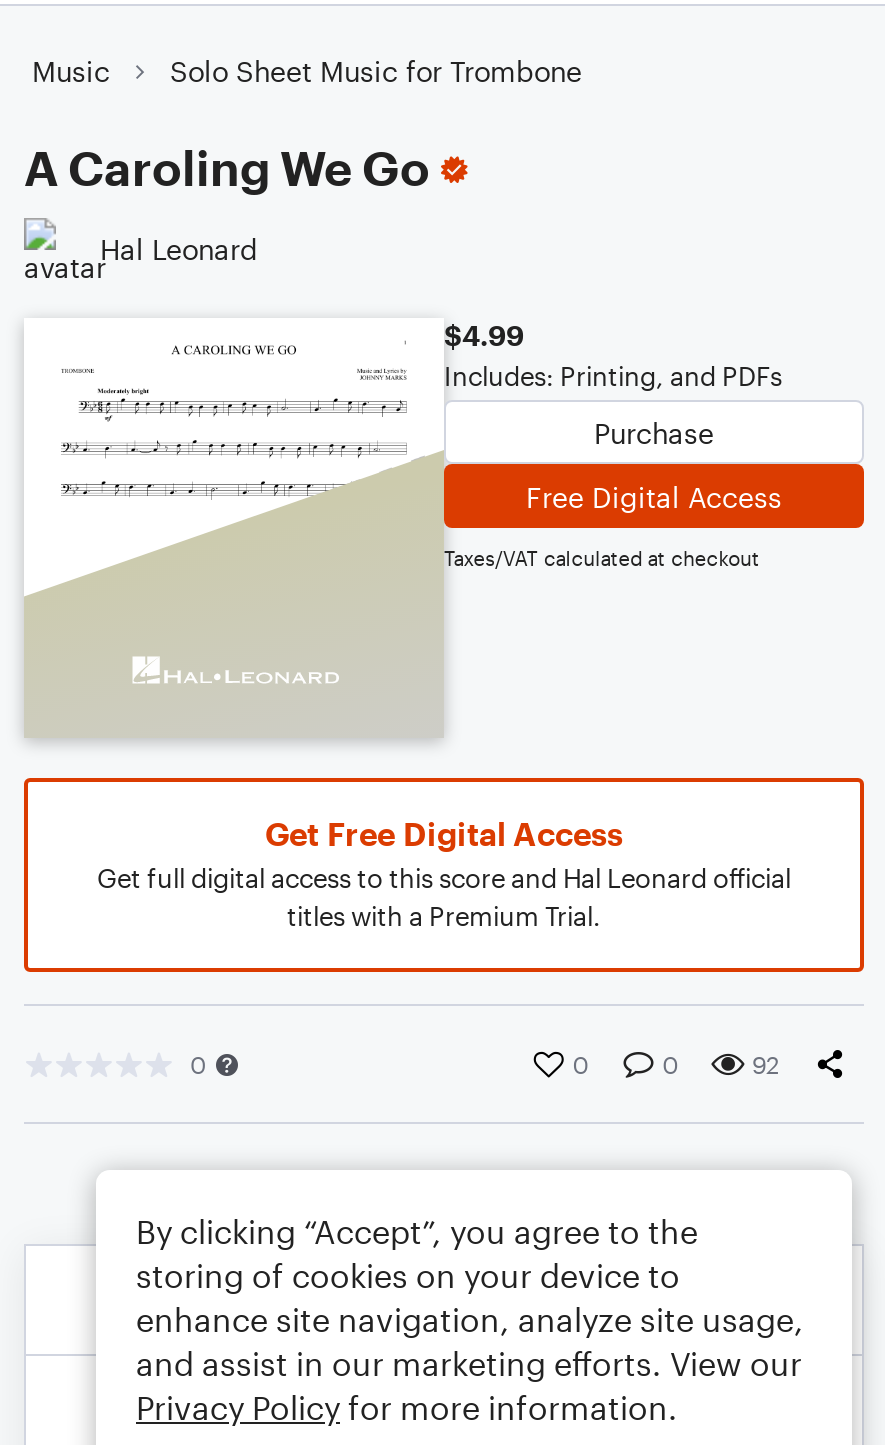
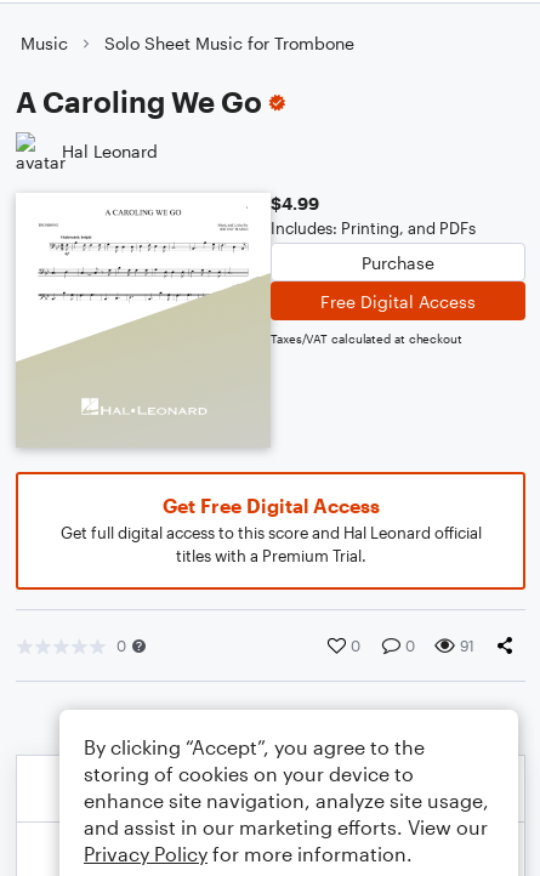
[752,1049,780,1077] 92 -> [460,636,474,653] 91

